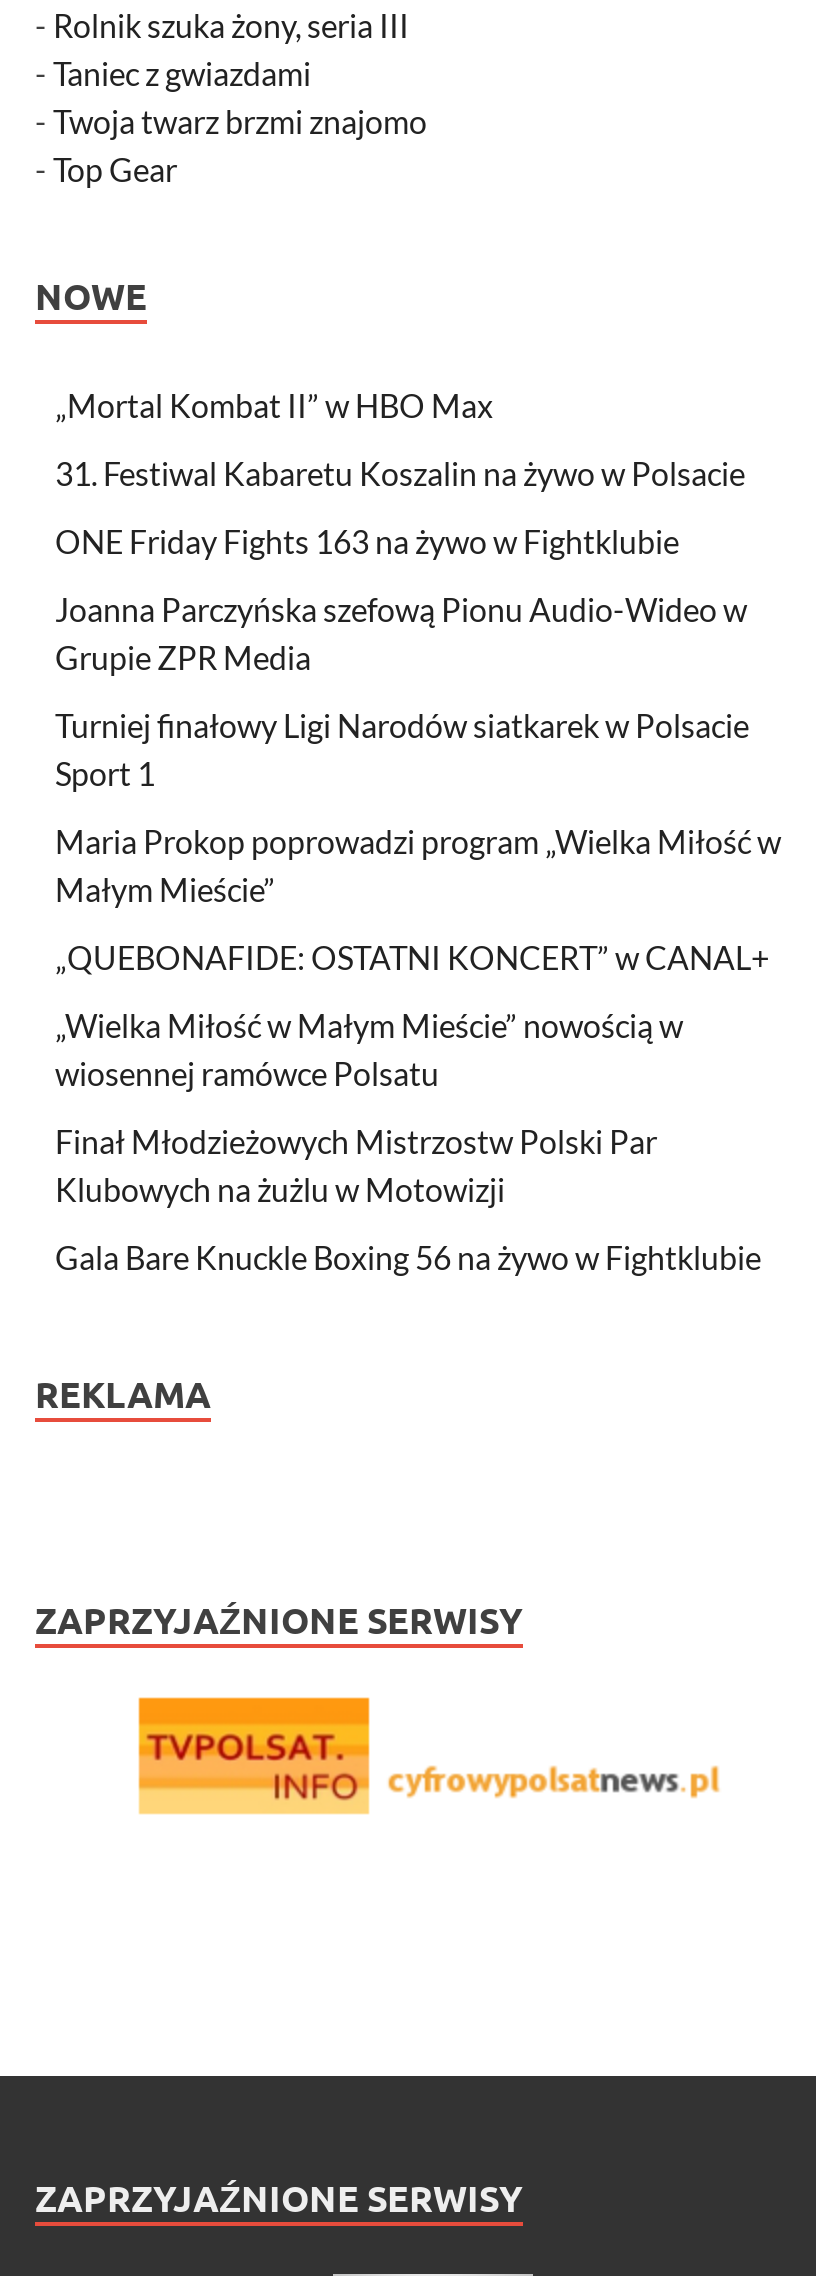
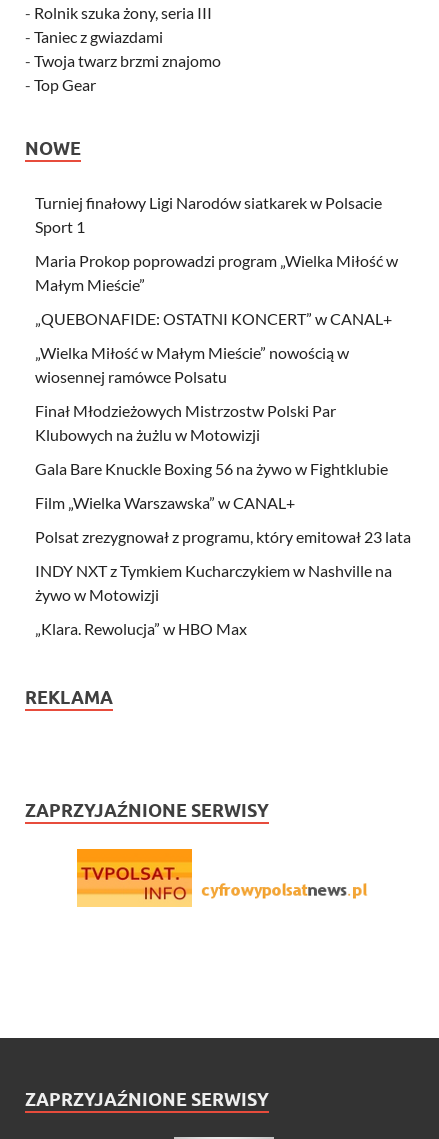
[55,385,747,675] „Mortal Kombat II” w HBO Max | 31. Festiwal Kabaretu Koszalin na żywo w Polsacie | ONE Friday Fights 163 na żywo w Fightklubie | Joanna Parczyńska szefową Pionu Audio-Wideo w | Grupie ZPR Media -> none
moved [55,705,781,1275] -> [35,193,398,478]: Turniej finałowy Ligi Narodów siatkarek w Polsacie | Sport 1 | Maria Prokop poprowadzi program „Wielka Miłość w | ... | Klubowych na żużlu w Motowizji | Gala Bare Knuckle Boxing 56 na żywo w Fightklubie
none -> [35,493,411,638] Film „Wielka Warszawska” w CANAL+ | Polsat zrezygnował z programu, który emitował 23 lata | INDY NXT z Tymkiem Kucharczykiem w Nashville na | żywo w Motowizji | „Klara. Rewolucja” w HBO Max

